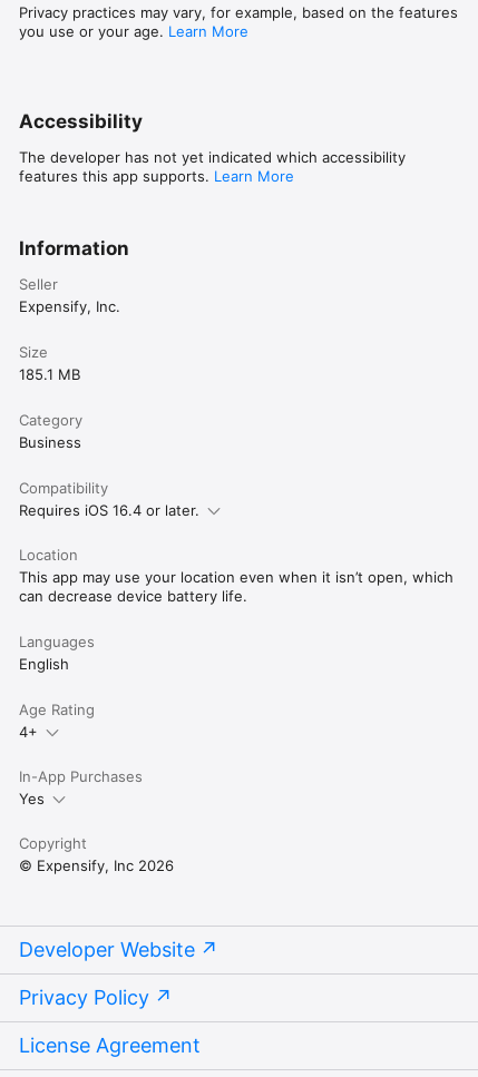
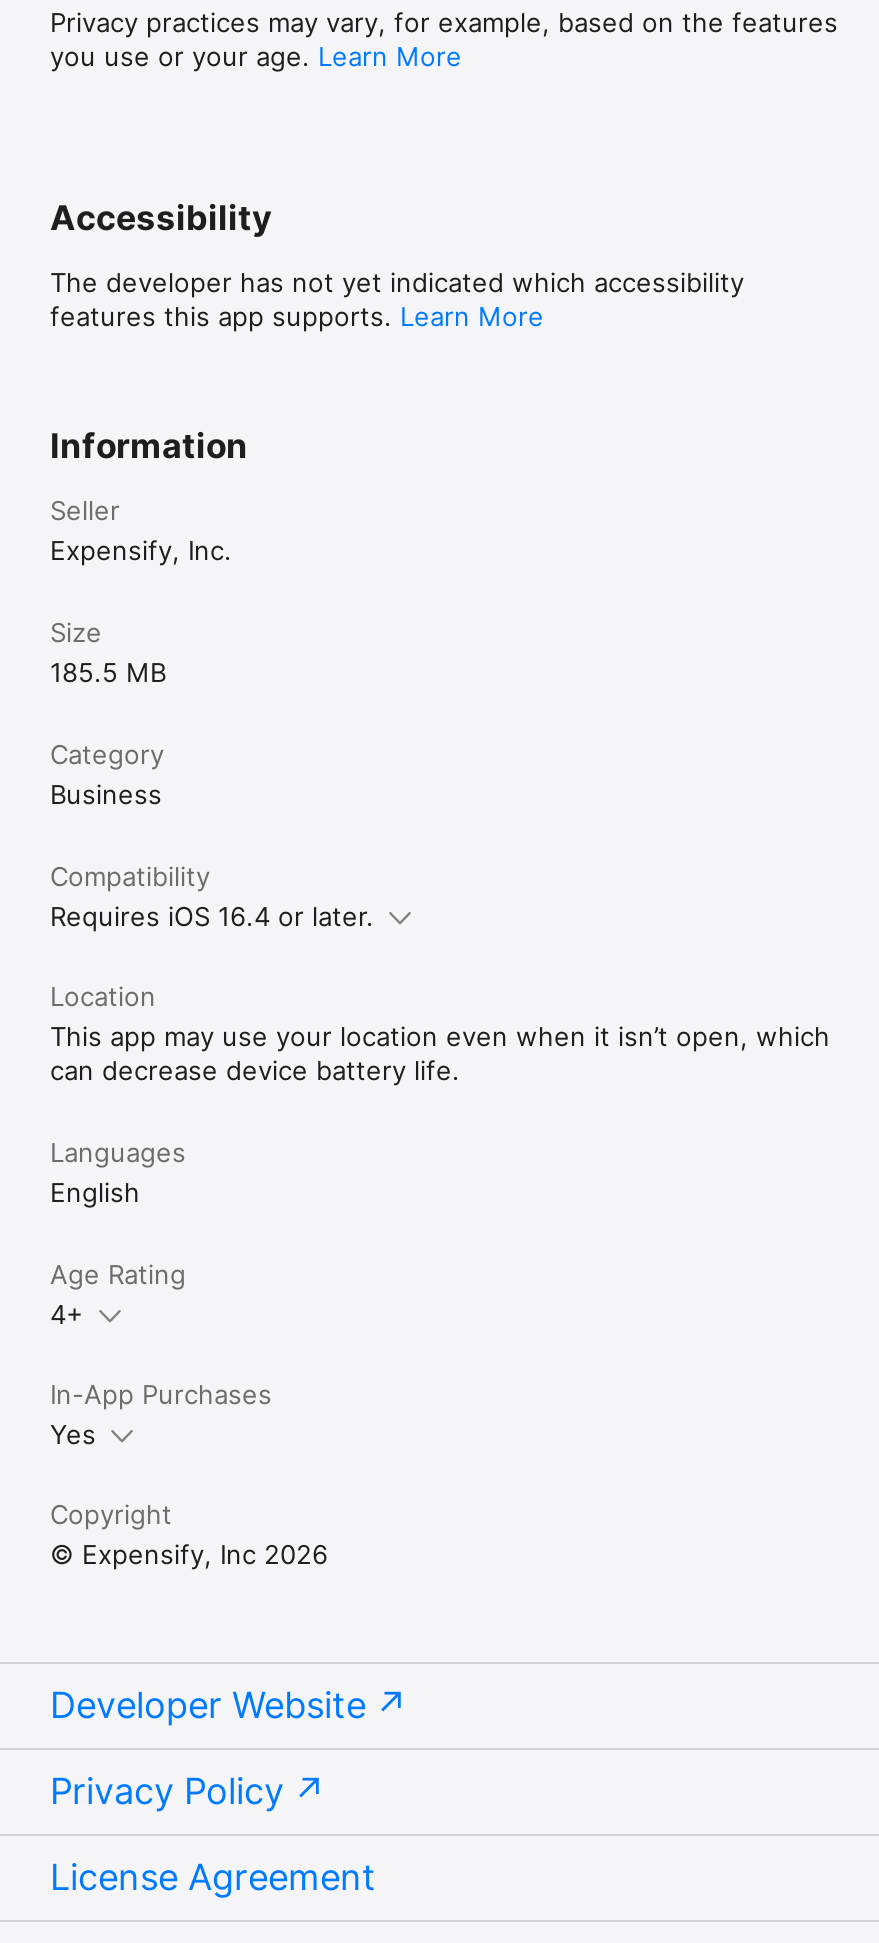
[19,365,80,383] 185.1 MB -> [50,656,166,688] 185.5 MB

